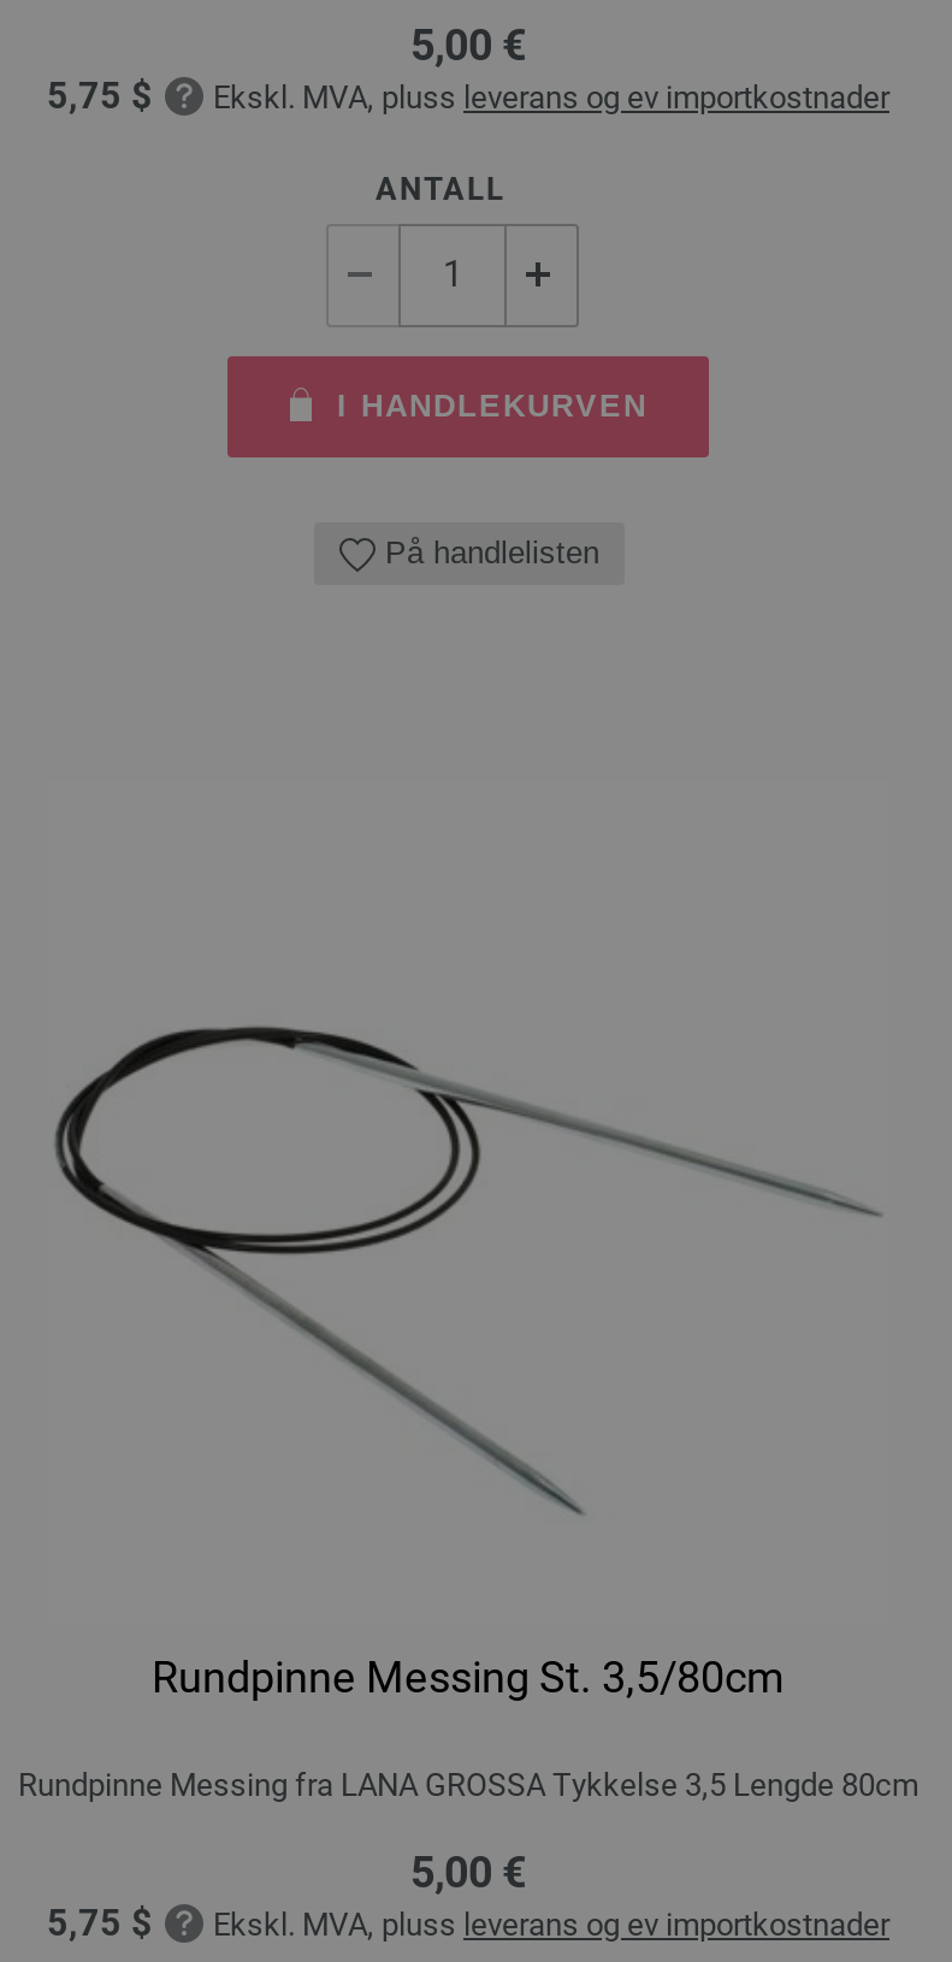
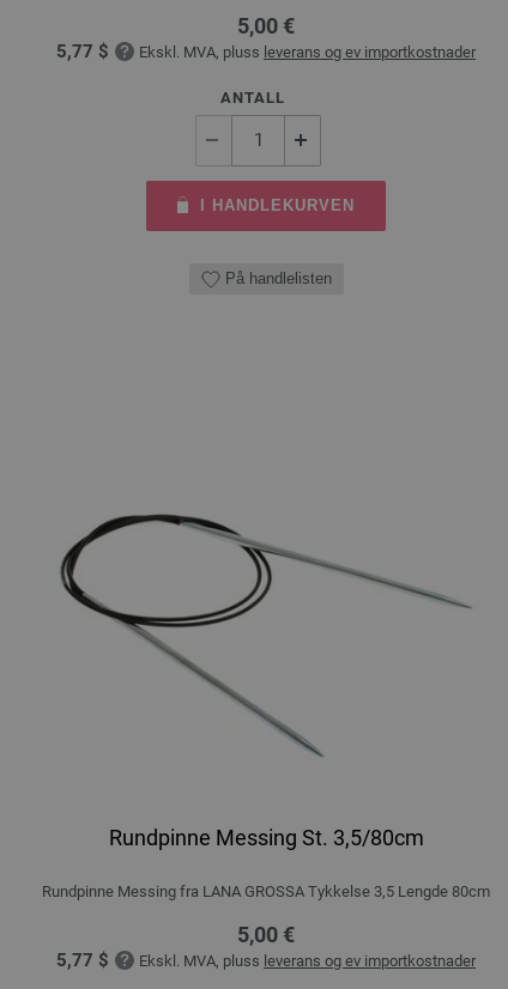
[47,73,889,117] 5,75 $ Ekskl. MVA, pluss leverans og ev importkostnader -> [56,40,476,62] 5,77 $ Ekskl. MVA, pluss leverans og ev importkostnader
[47,1901,889,1944] 5,75 $ Ekskl. MVA, pluss leverans og ev importkostnader -> [56,949,476,970] 5,77 $ Ekskl. MVA, pluss leverans og ev importkostnader

